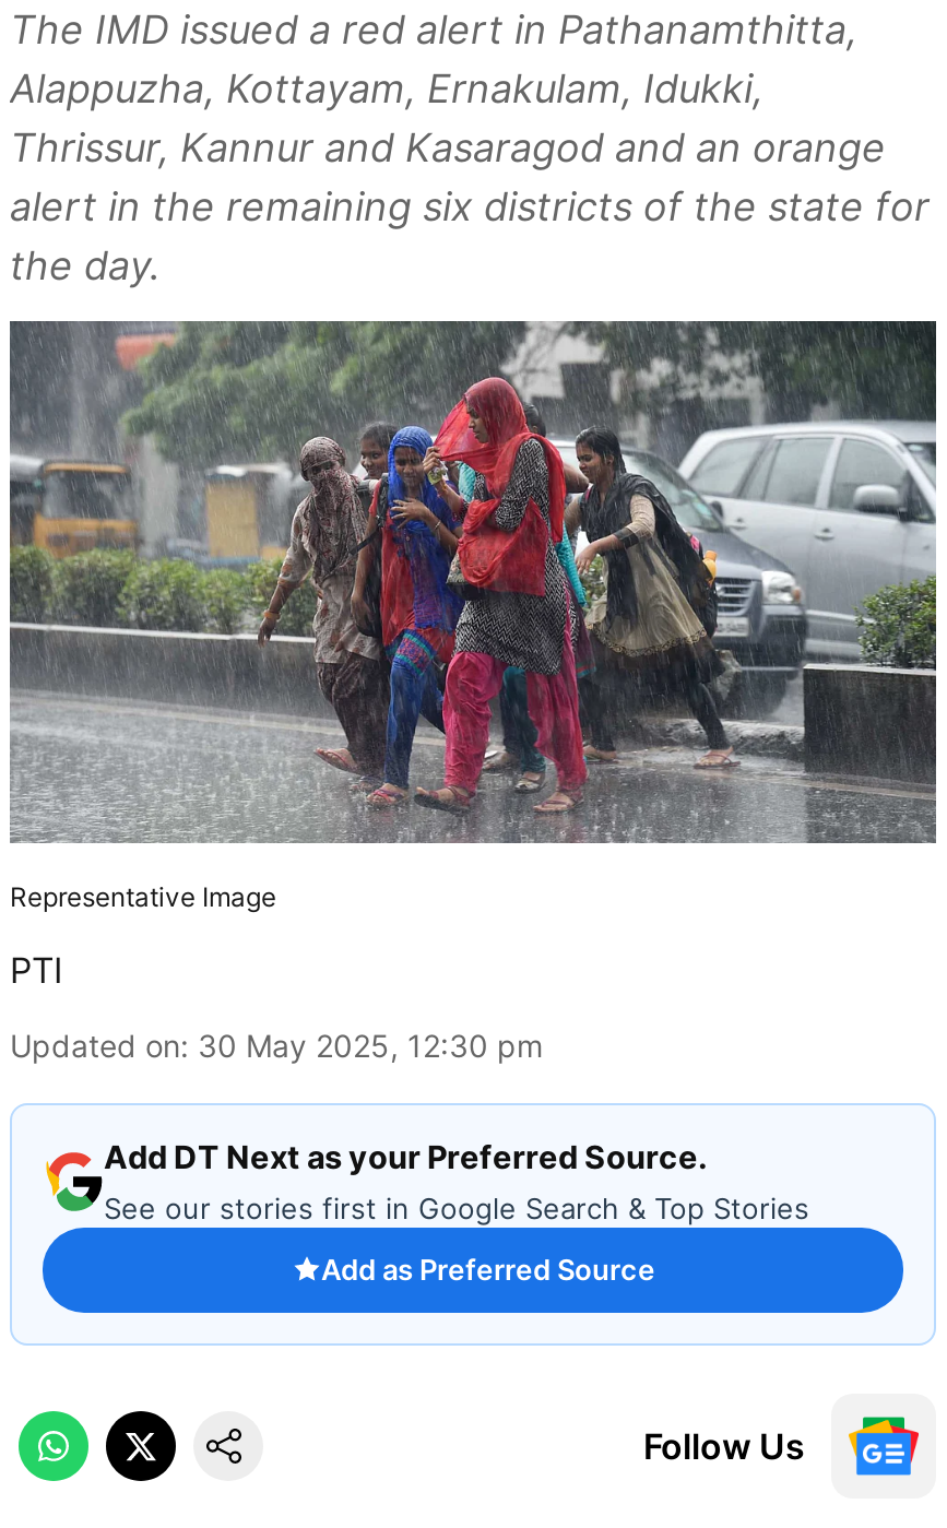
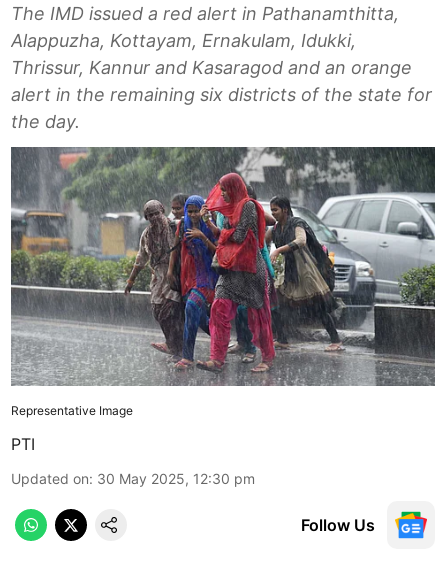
[10,1103,936,1346] [image] | Add DT Next as your Preferred Source. | See our stories first in Google Search & Top Stories | Add as Preferred Source -> none

